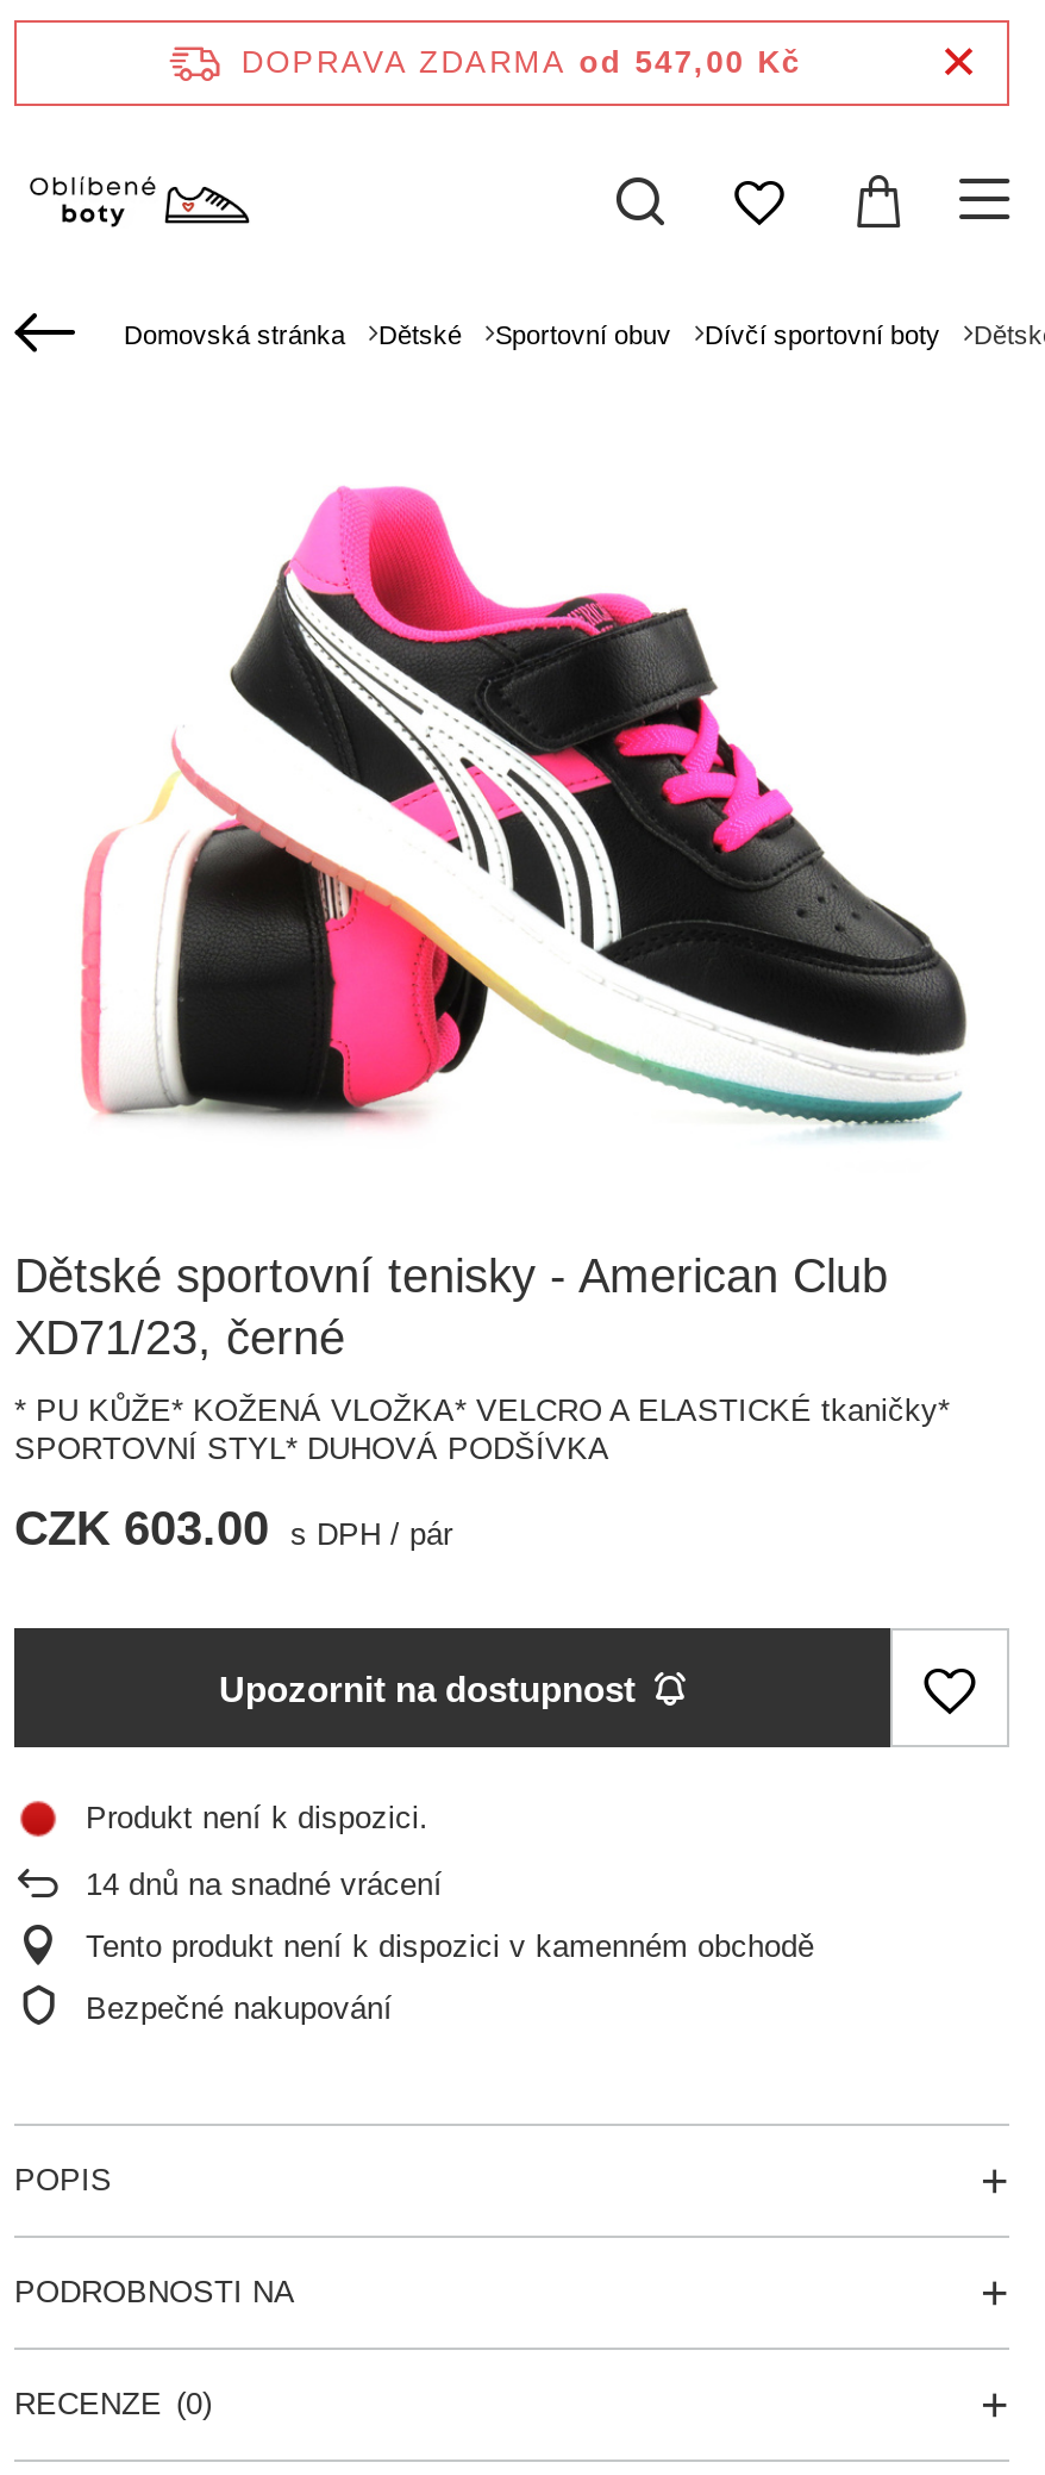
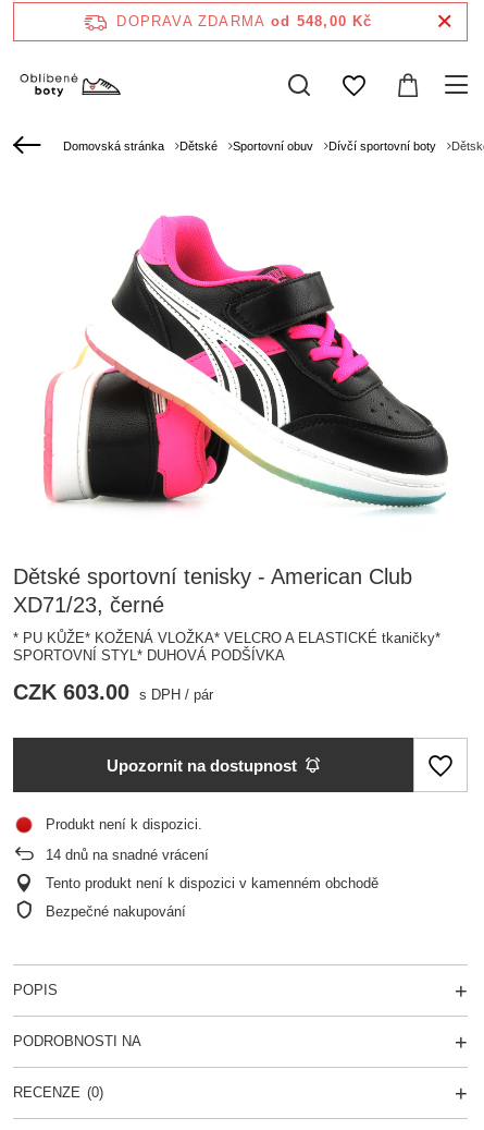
[241,44,801,80] DOPRAVA ZDARMA od 547,00 Kč -> [117,13,373,29] DOPRAVA ZDARMA od 548,00 Kč

